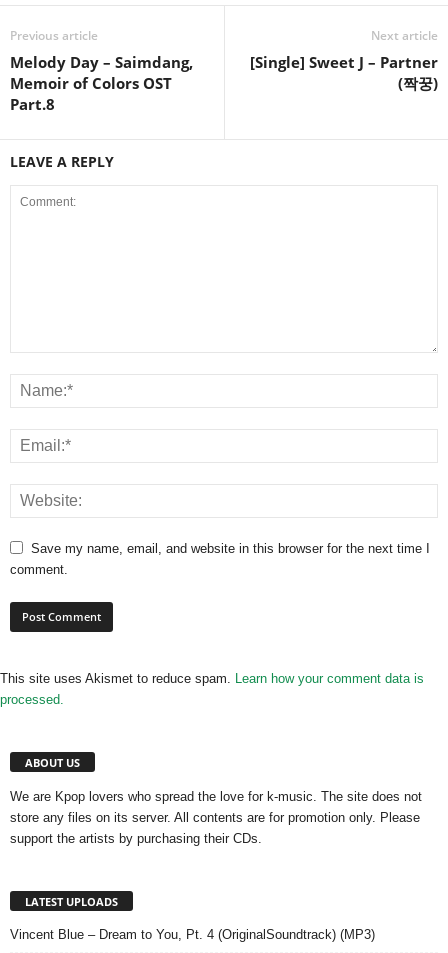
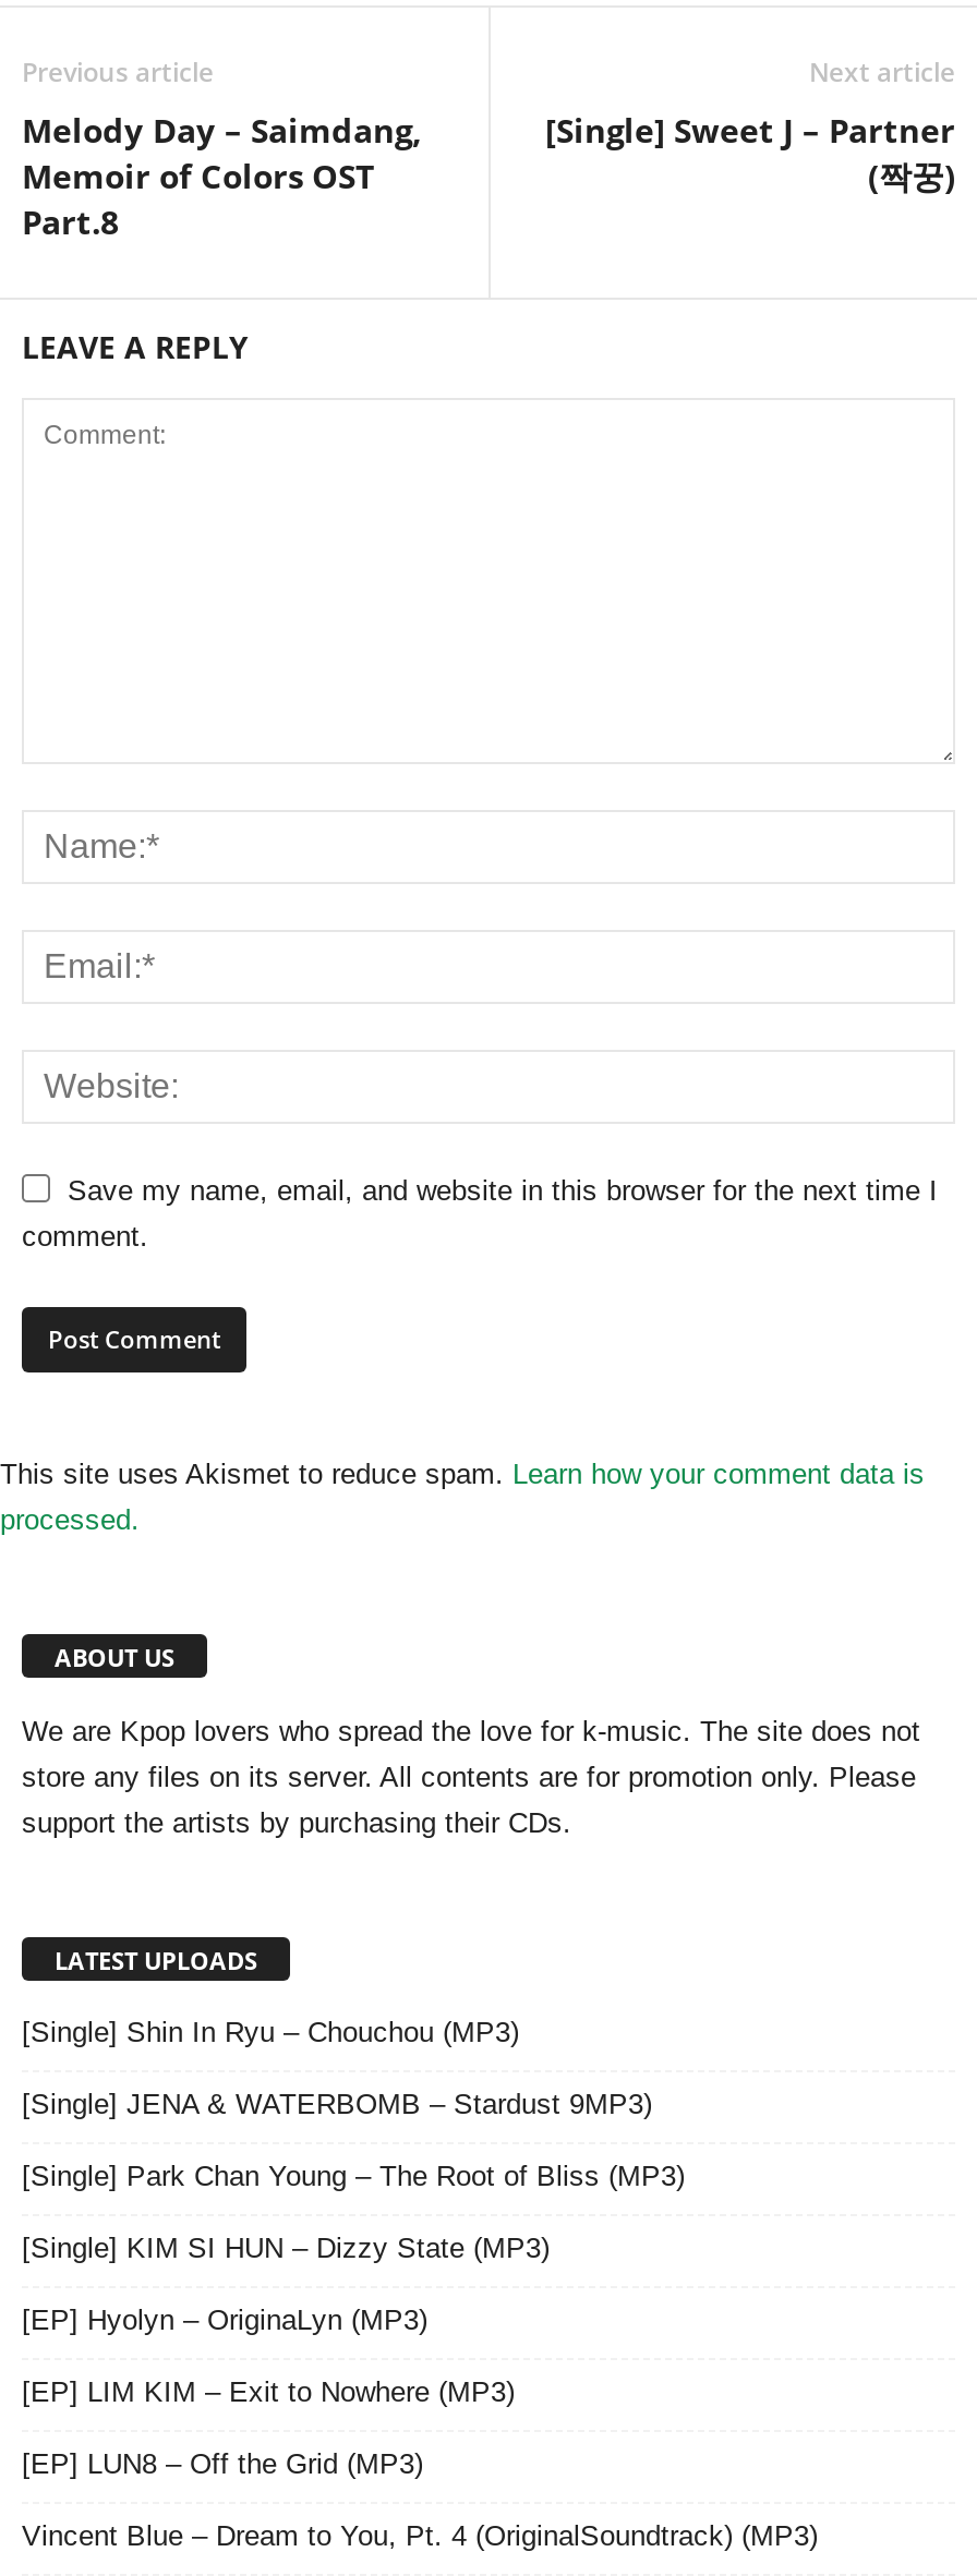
none -> [22,2015,685,2480] [Single] Shin In Ryu – Chouchou (MP3) | [Single] JENA & WATERBOMB – Stardust 9MP3) | [Single] Park Chan Young – The Root of Bliss (MP3) | [Single] KIM SI HUN – Dizzy State (MP3) | [EP] Hyolyn – OriginaLyn (MP3) | [EP] LIM KIM – Exit to Nowhere (MP3) | [EP] LUN8 – Off the Grid (MP3)

